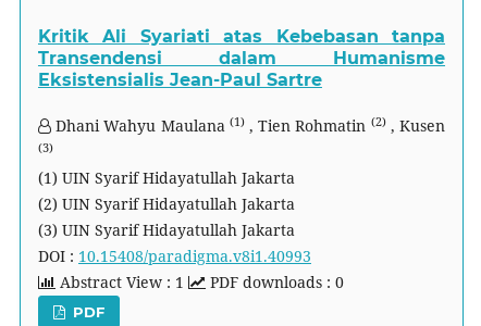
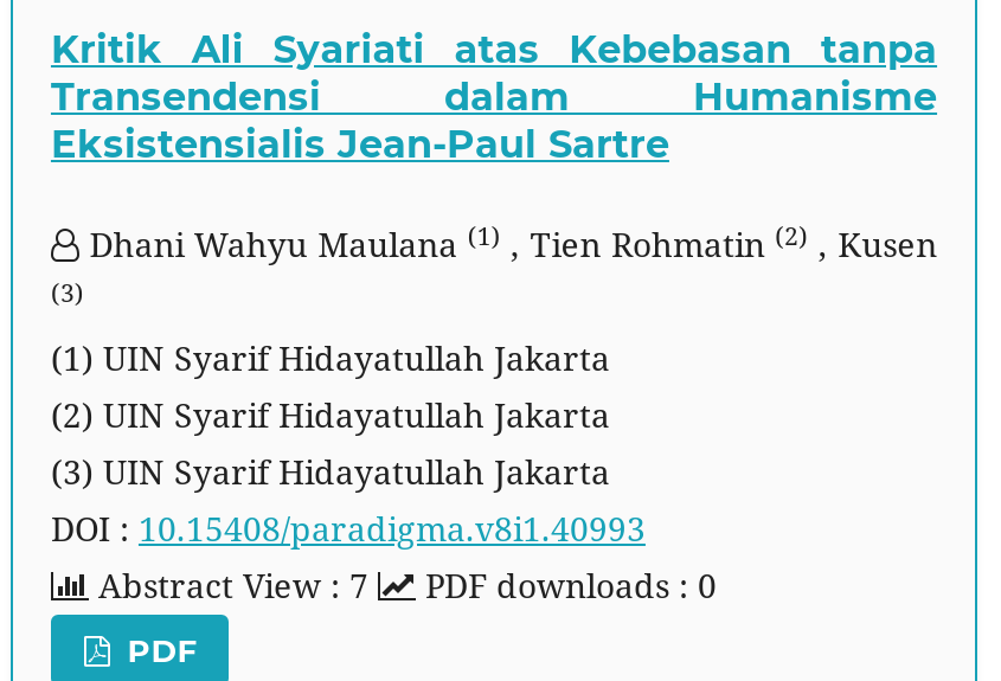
[55,272,188,292] Abstract View : 1 -> [89,563,378,608] Abstract View : 7

